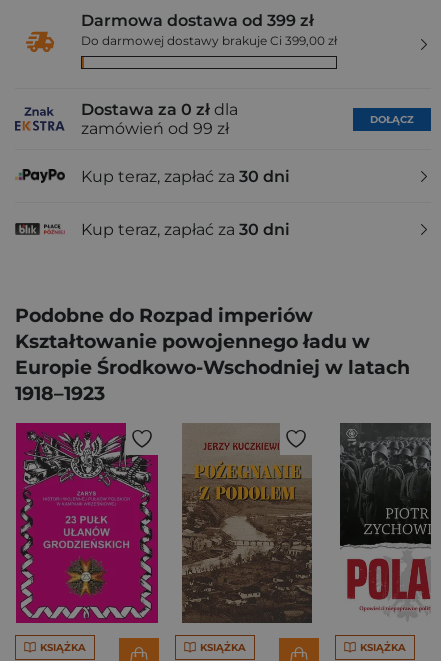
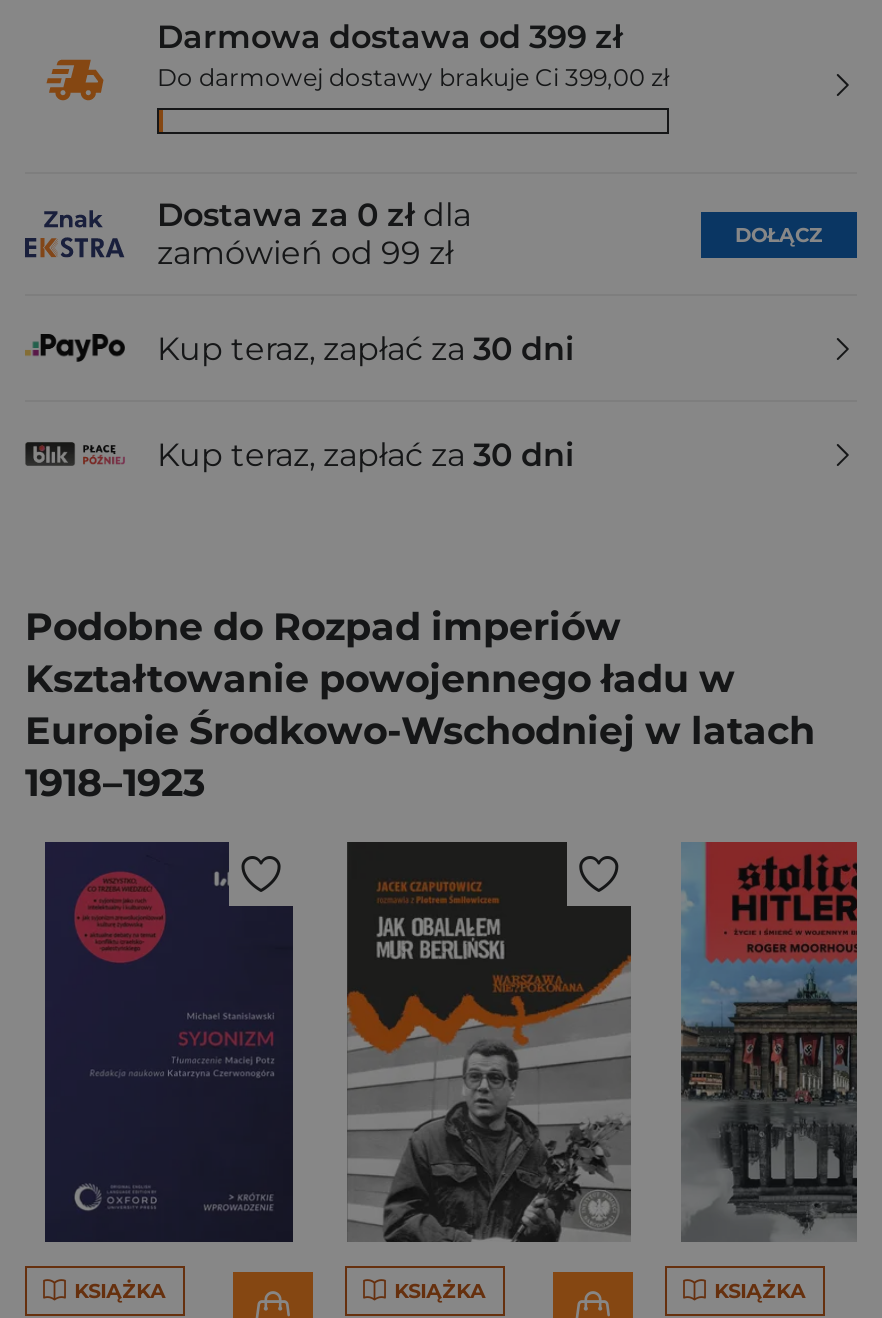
[15,422,159,624] [image] -> [27,840,311,1244] [image]
[176,423,318,624] [image] -> [345,840,633,1242] [image]
[339,422,432,623] [image] -> [675,840,859,1244] [image]

